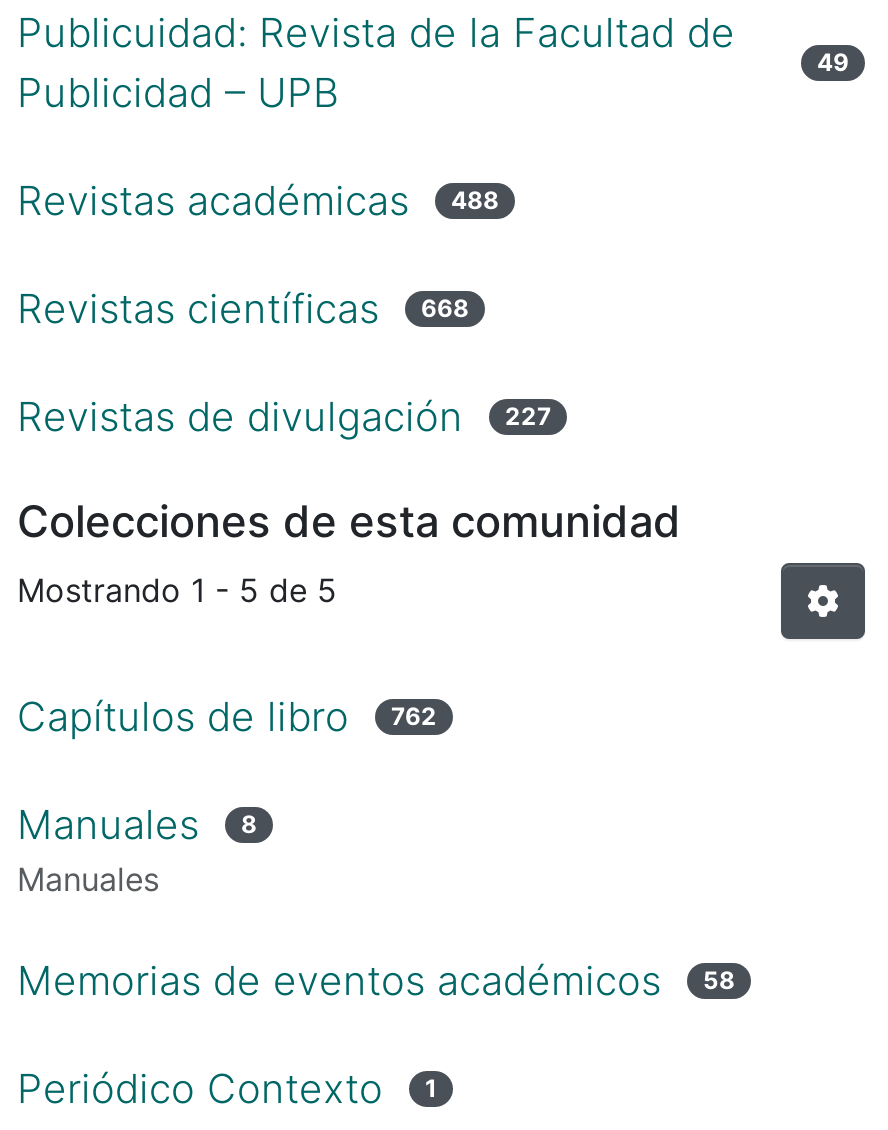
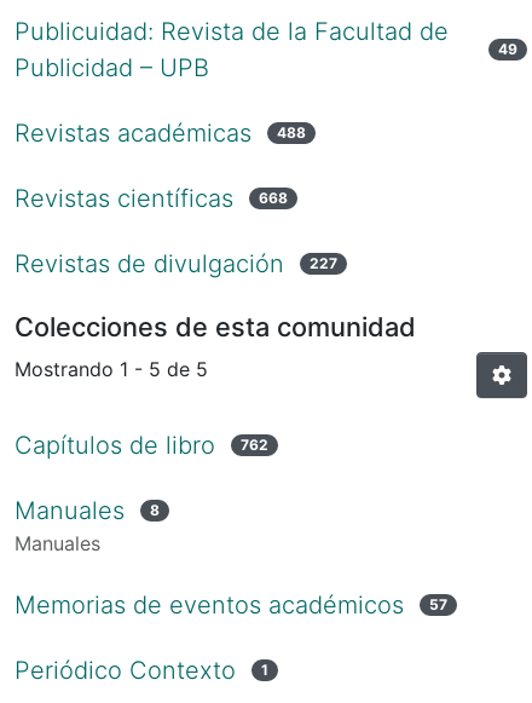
[17,957,735,1005] Memorias de eventos académicos 58 -> [15,590,447,620] Memorias de eventos académicos 57

